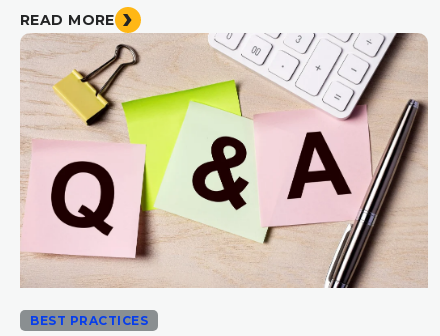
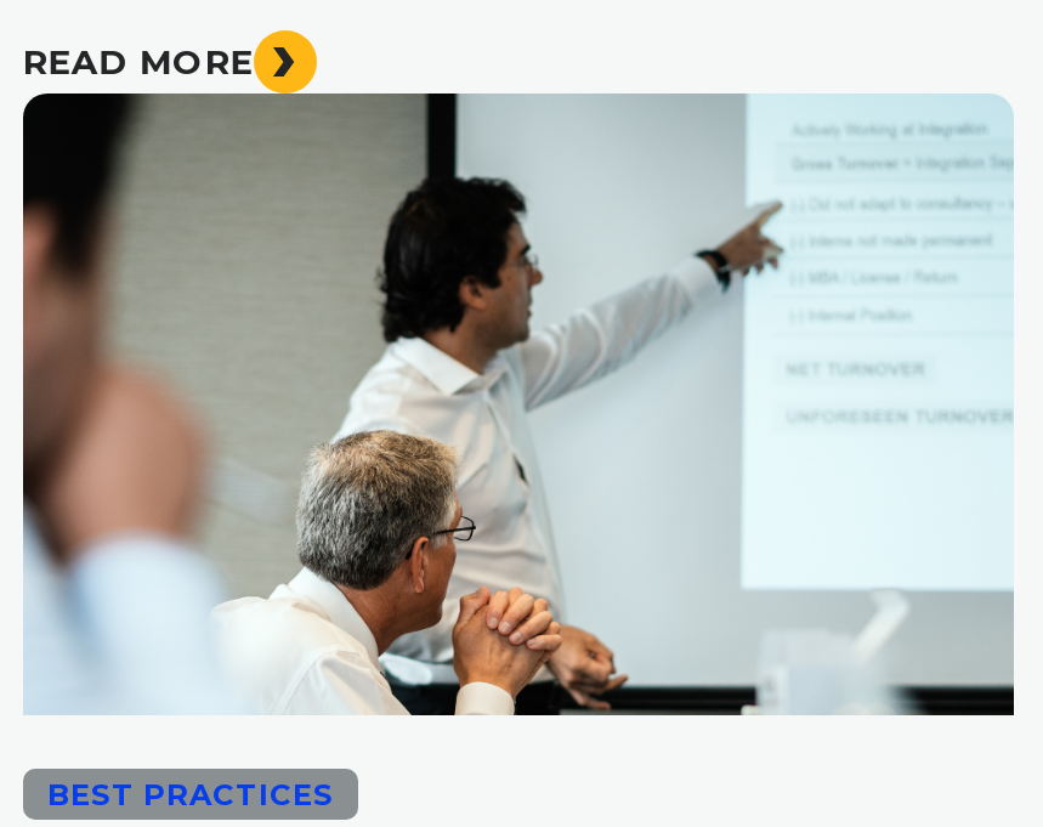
[20,32,429,289] [image] -> [21,90,1016,719] [image]

